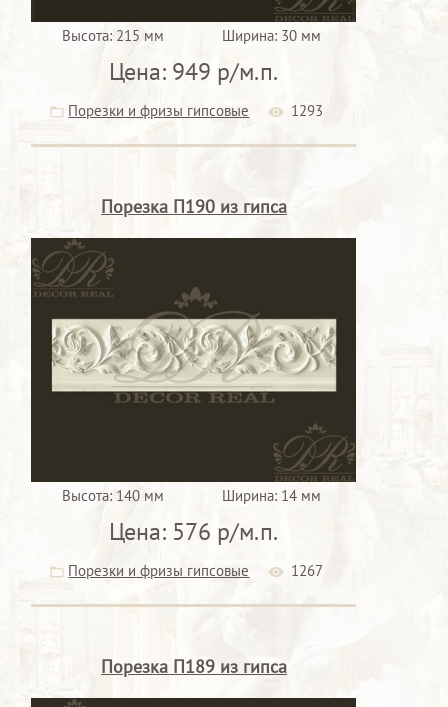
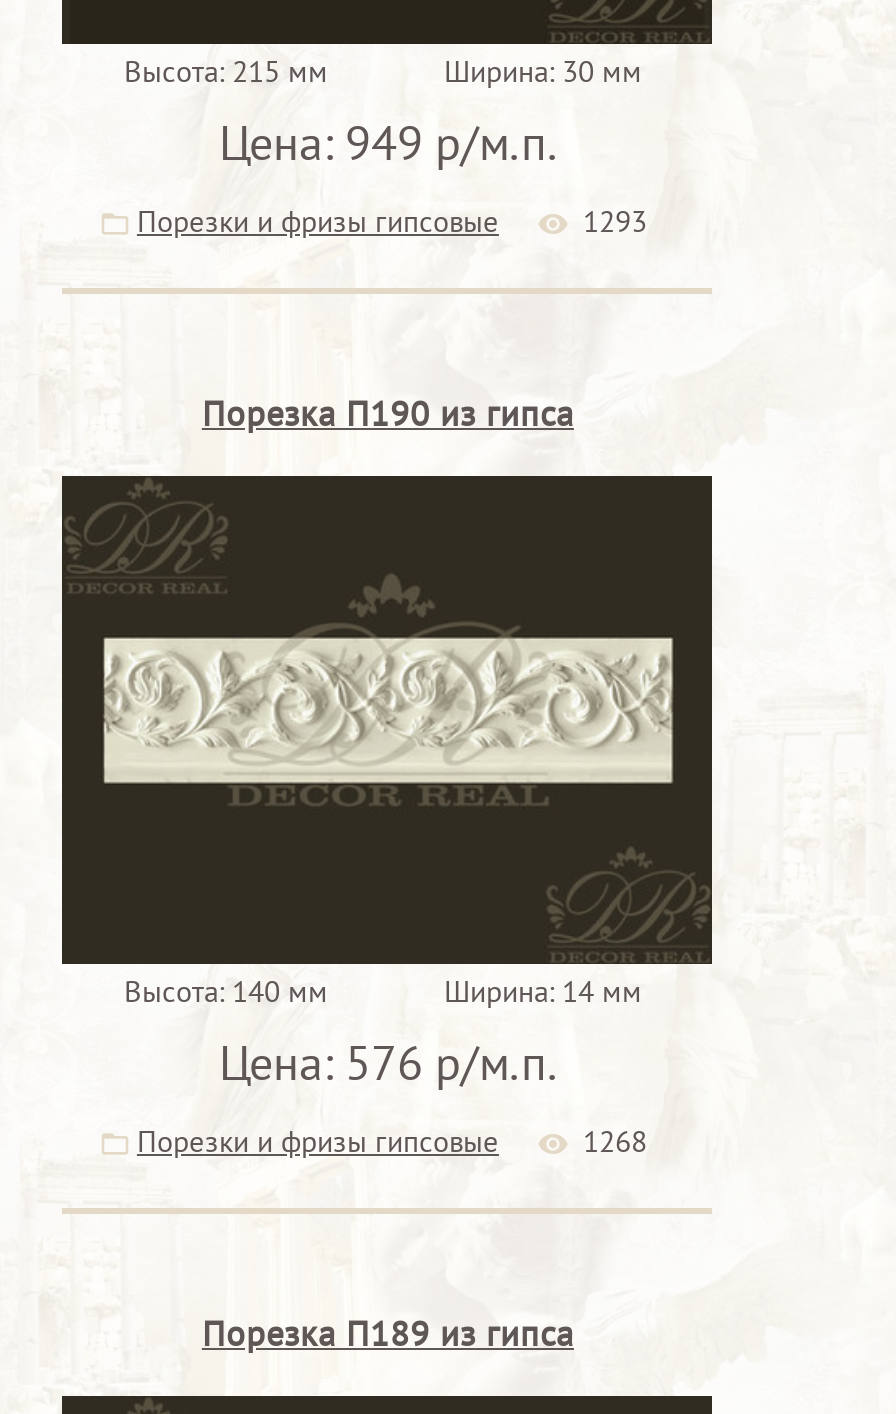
[291,561,323,580] 1267 -> [583,1121,647,1159] 1268

